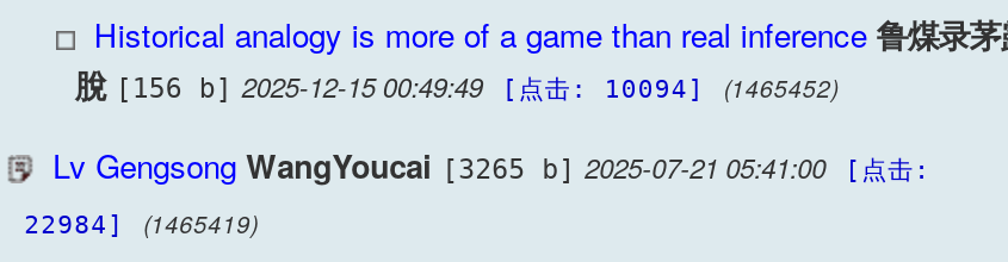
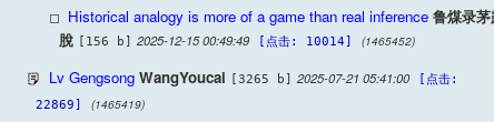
[75,62,838,108] 脫 [156 b] 2025-12-15 00:49:49 [点击: 10094] (1465452) -> [59,29,415,50] 脫 [156 b] 2025-12-15 00:49:49 [点击: 10014] (1465452)
[24,207,258,240] 22984] (1465419) -> [35,96,144,112] 22869] (1465419)

